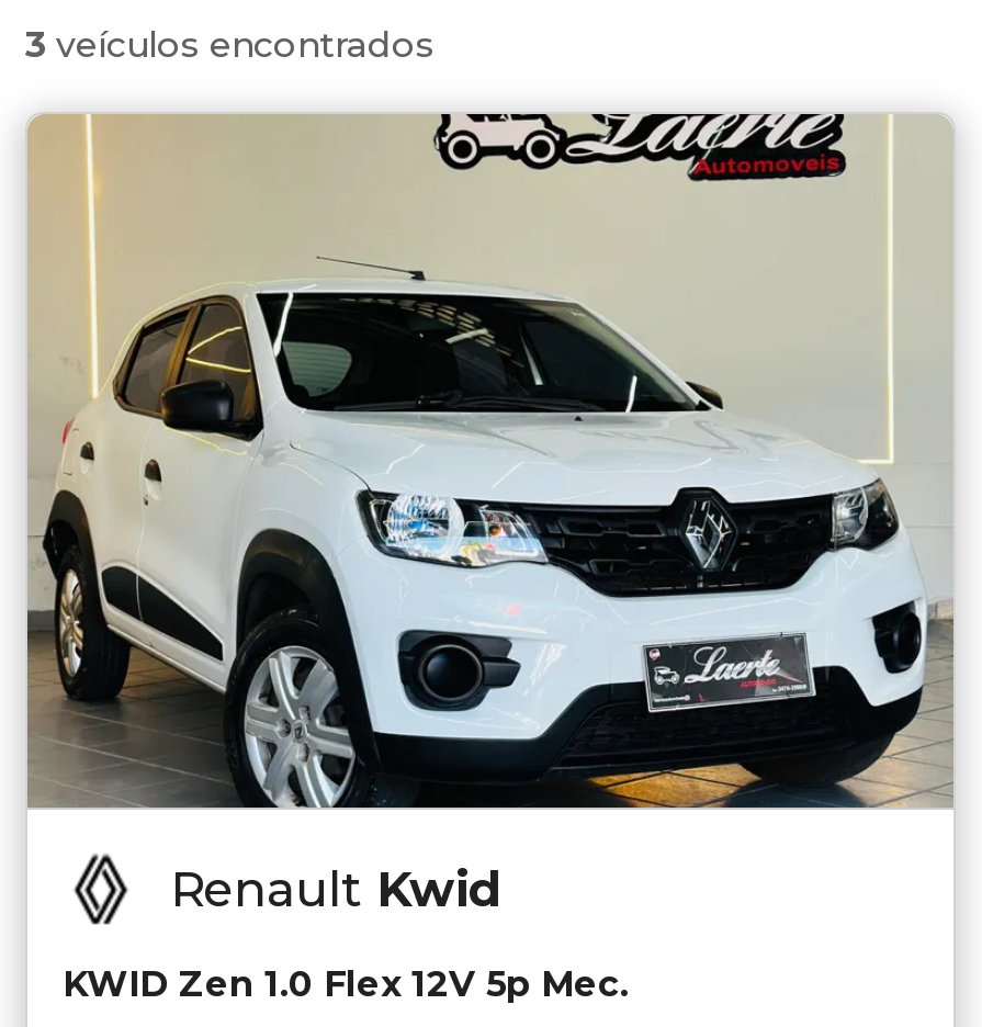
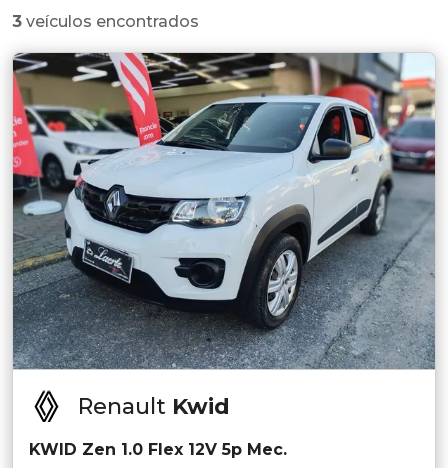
[27,112,953,810] [image] -> [12,52,436,370] [image]

